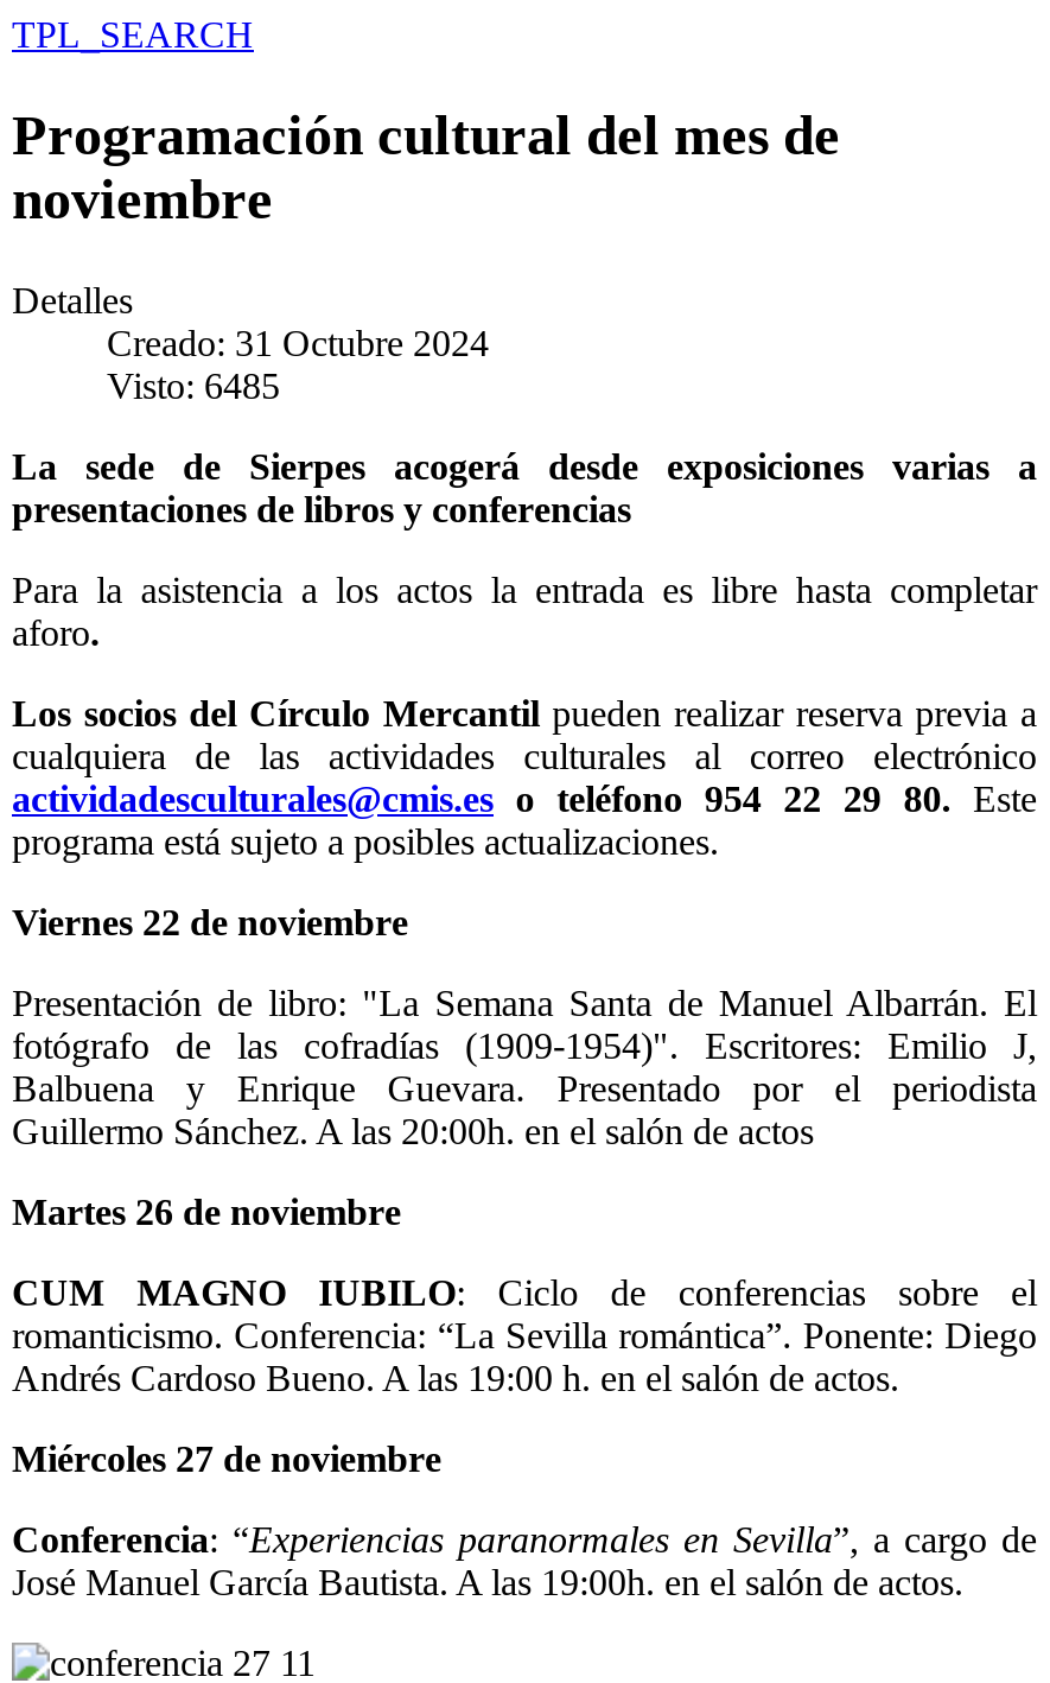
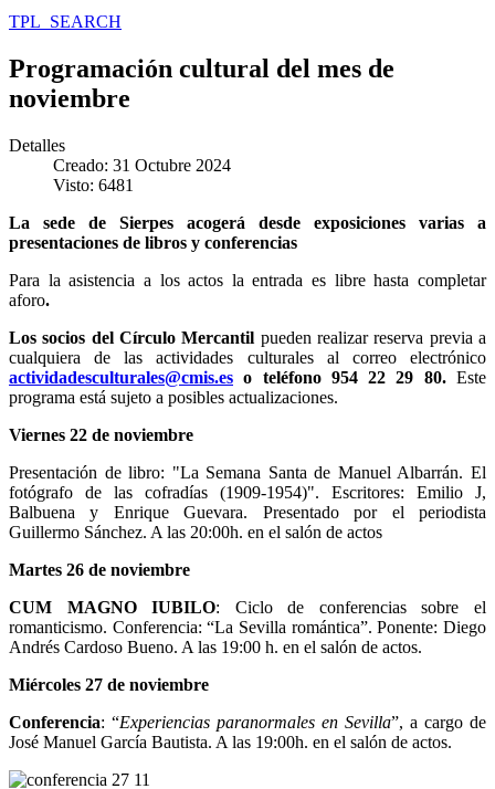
[107,365,280,405] Visto: 6485 -> [53,175,134,194] Visto: 6481

